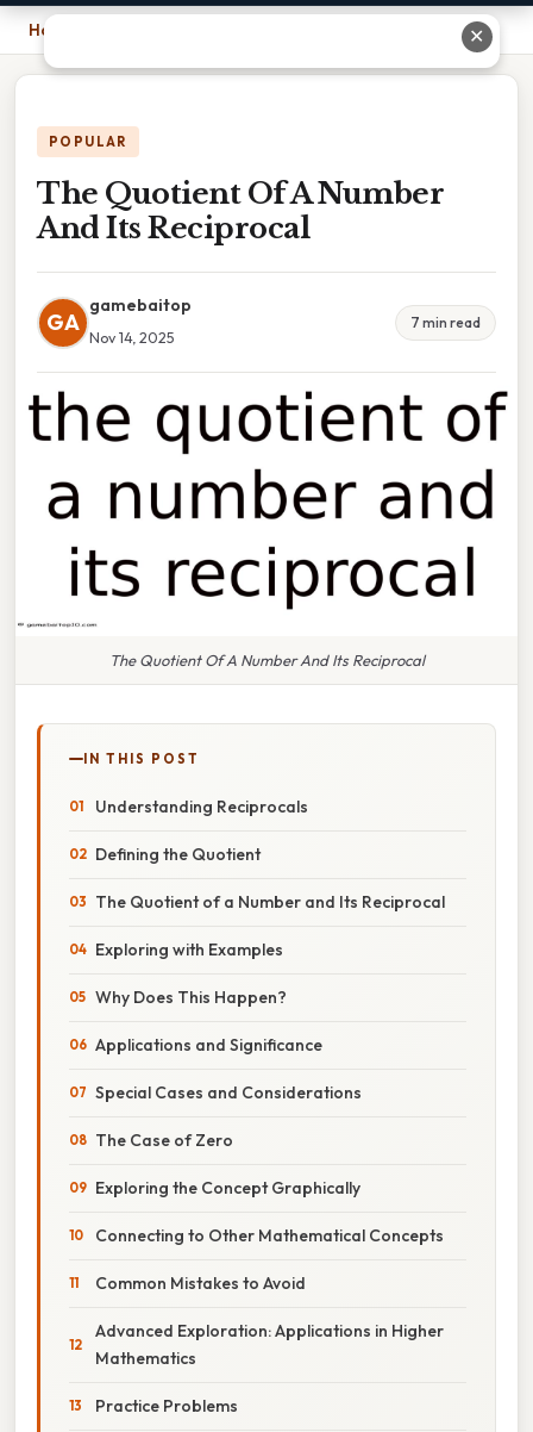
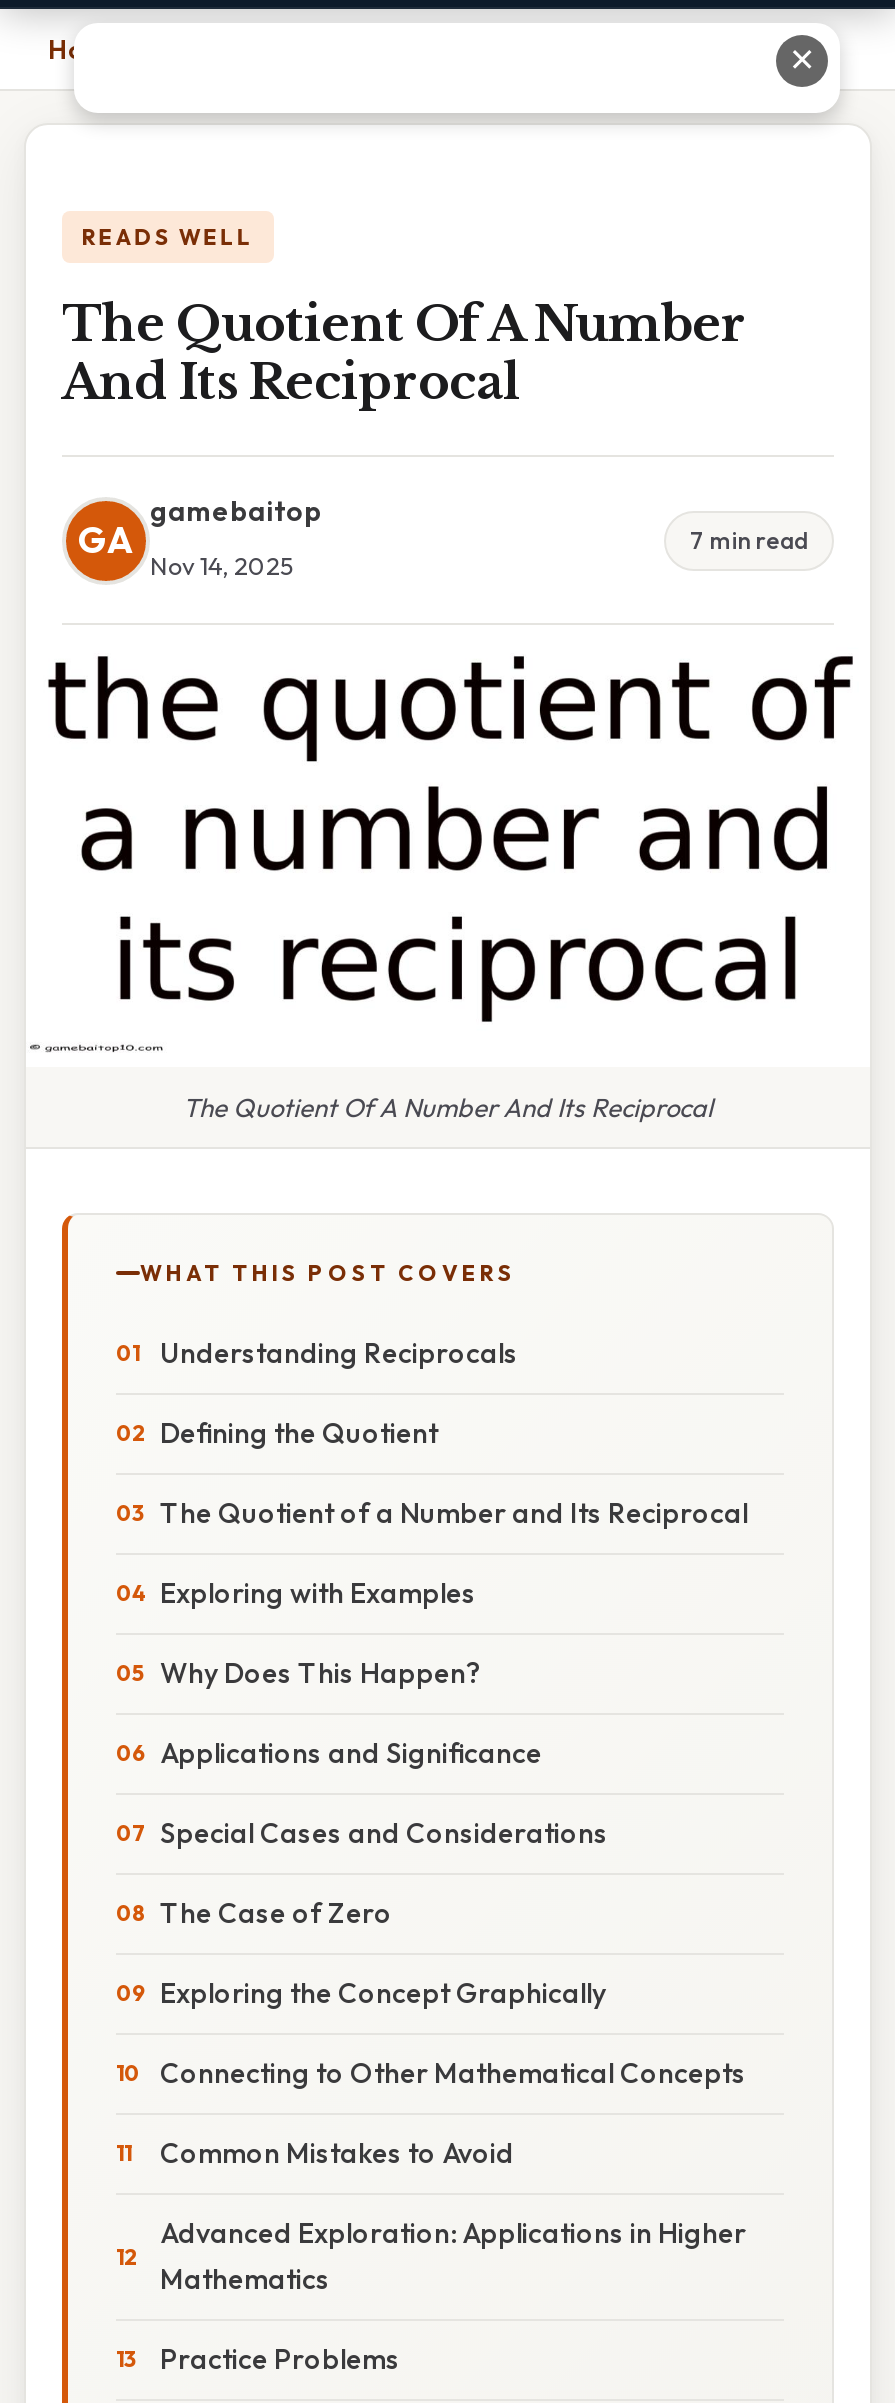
[49,133,127,150] POPULAR -> [82,223,254,251] READS WELL
[83,750,200,767] IN THIS POST -> [140,1259,516,1287] WHAT THIS POST COVERS

